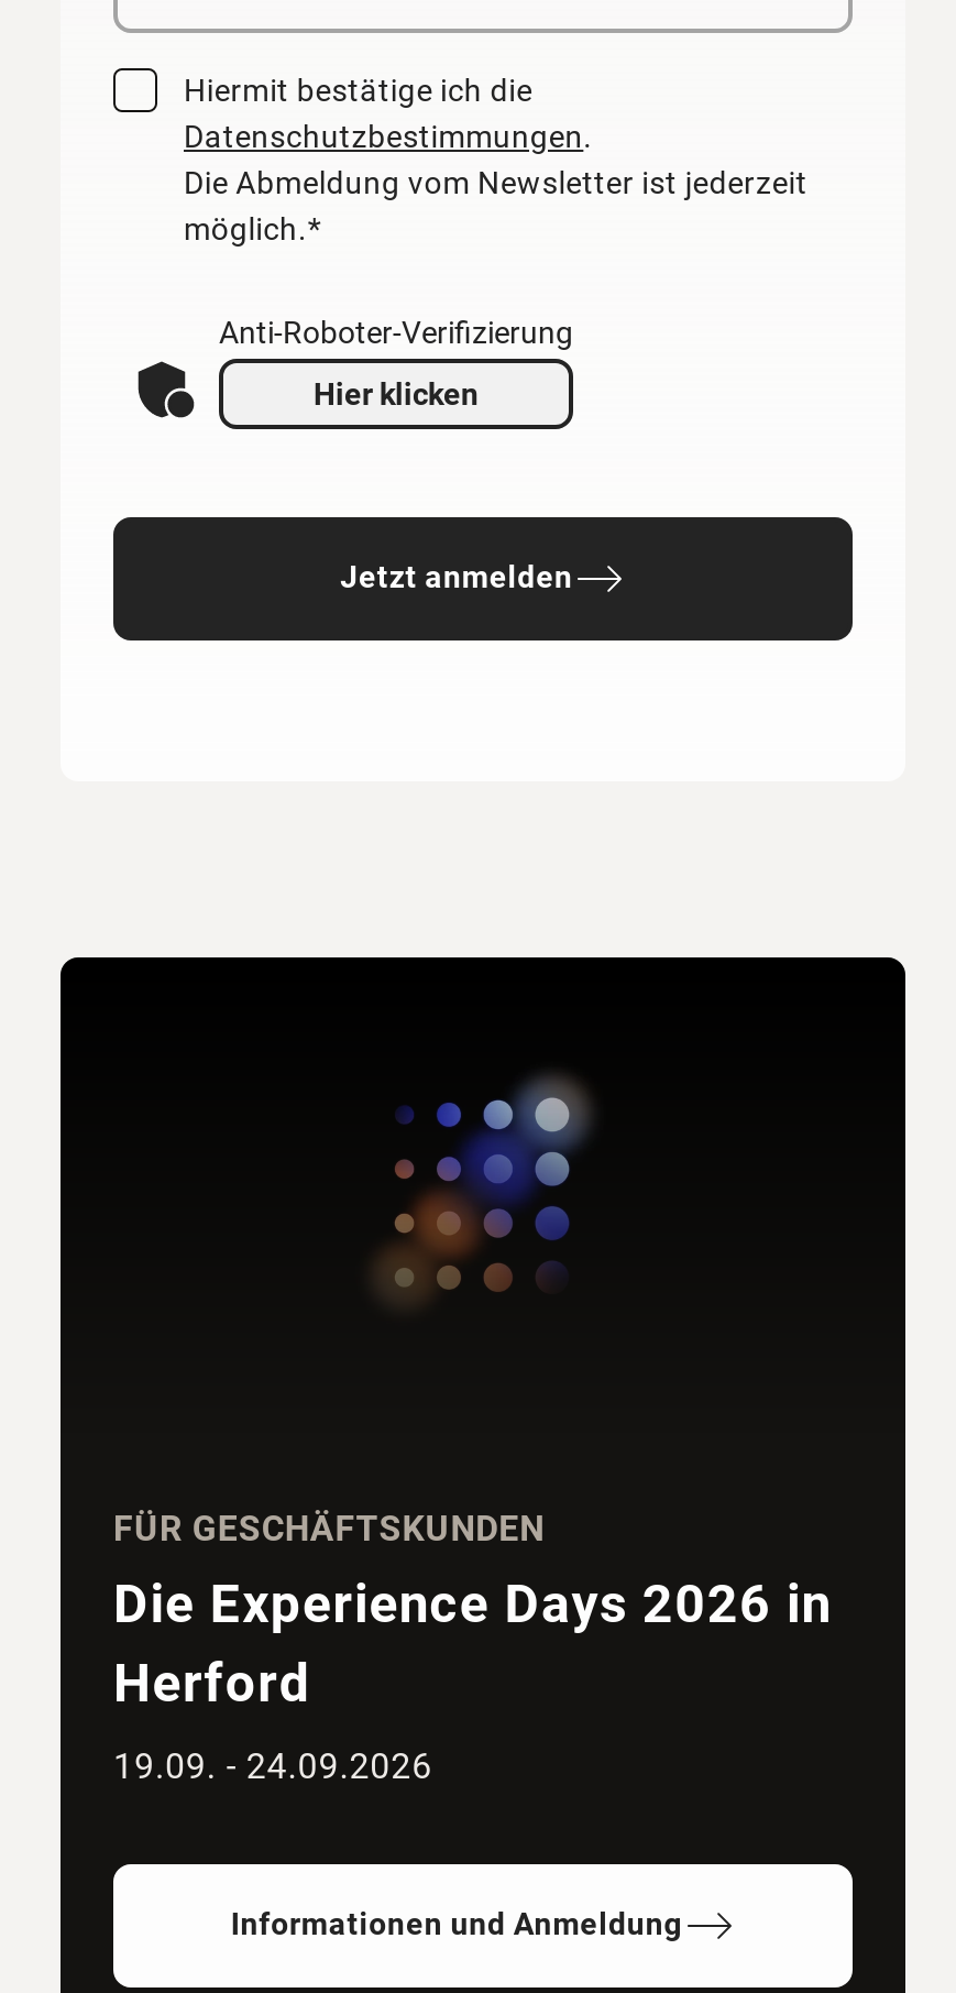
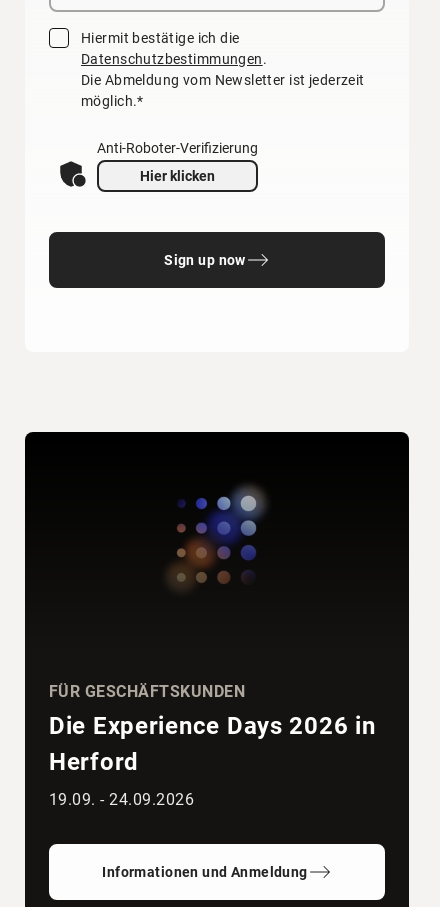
[340,560,573,595] Jetzt anmelden -> [164,252,246,268] Sign up now

